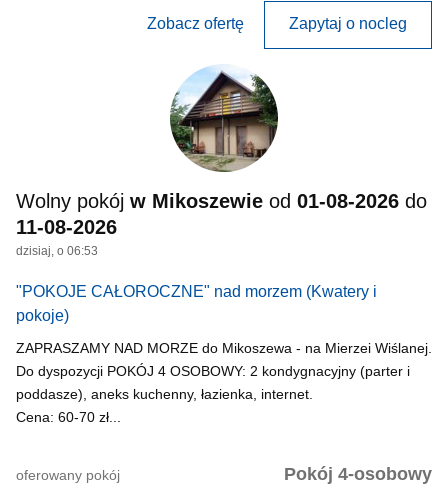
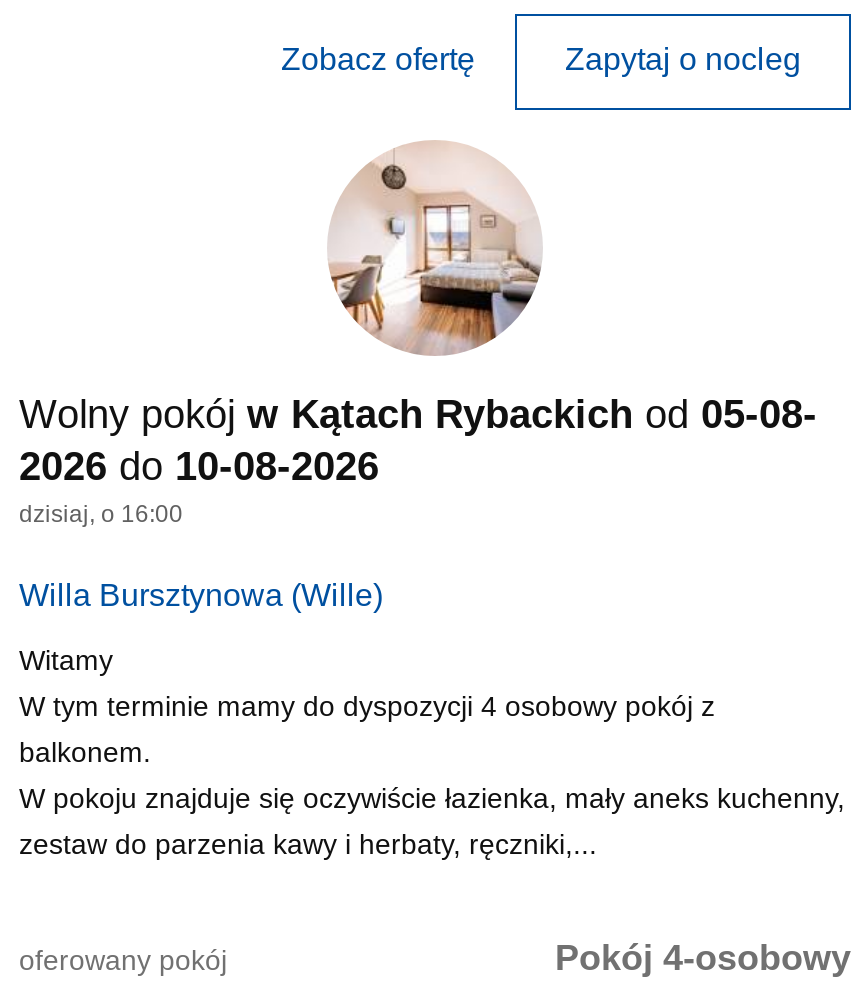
[16,66,427,258] [image] | Wolny pokój w Mikoszewie od 01-08-2026 do | 11-08-2026 | dzisiaj, o 06:53 -> [19,140,817,528] [image] | Wolny pokój w Kątach Rybackich od 05-08- | 2026 do 10-08-2026 | dzisiaj, o 16:00
[16,283,377,324] "POKOJE CAŁOROCZNE" nad morzem (Kwatery i | pokoje) -> [19,578,383,612] Willa Bursztynowa (Wille)
[16,340,432,425] ZAPRASZAMY NAD MORZE do Mikoszewa - na Mierzei Wiślanej. | Do dyspozycji POKÓJ 4 OSOBOWY: 2 kondygnacyjny (parter i | poddasze), aneks kuchenny, łazienka, internet. | Cena: 60-70 zł... -> [19,644,845,860] Witamy | W tym terminie mamy do dyspozycji 4 osobowy pokój z | balkonem. | W pokoju znajduje się oczywiście łazienka, mały aneks kuchenny, | zestaw do parzenia kawy i herbaty, ręczniki,...

